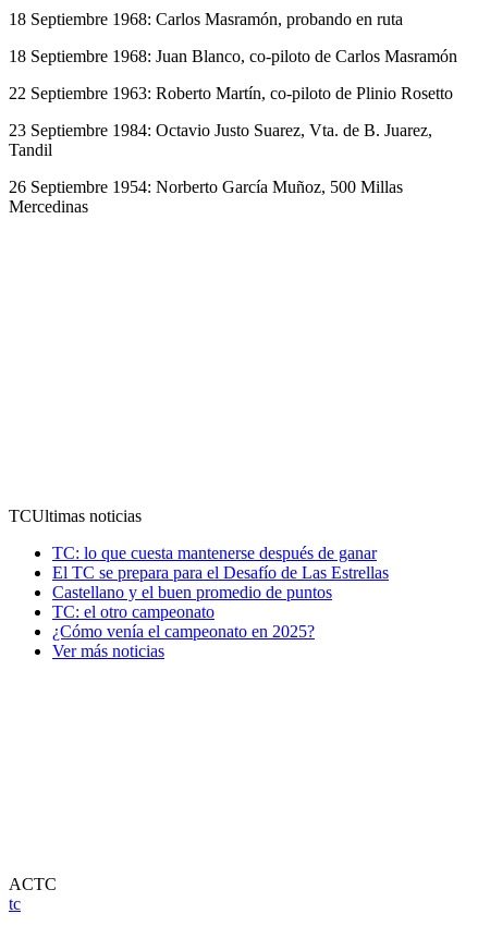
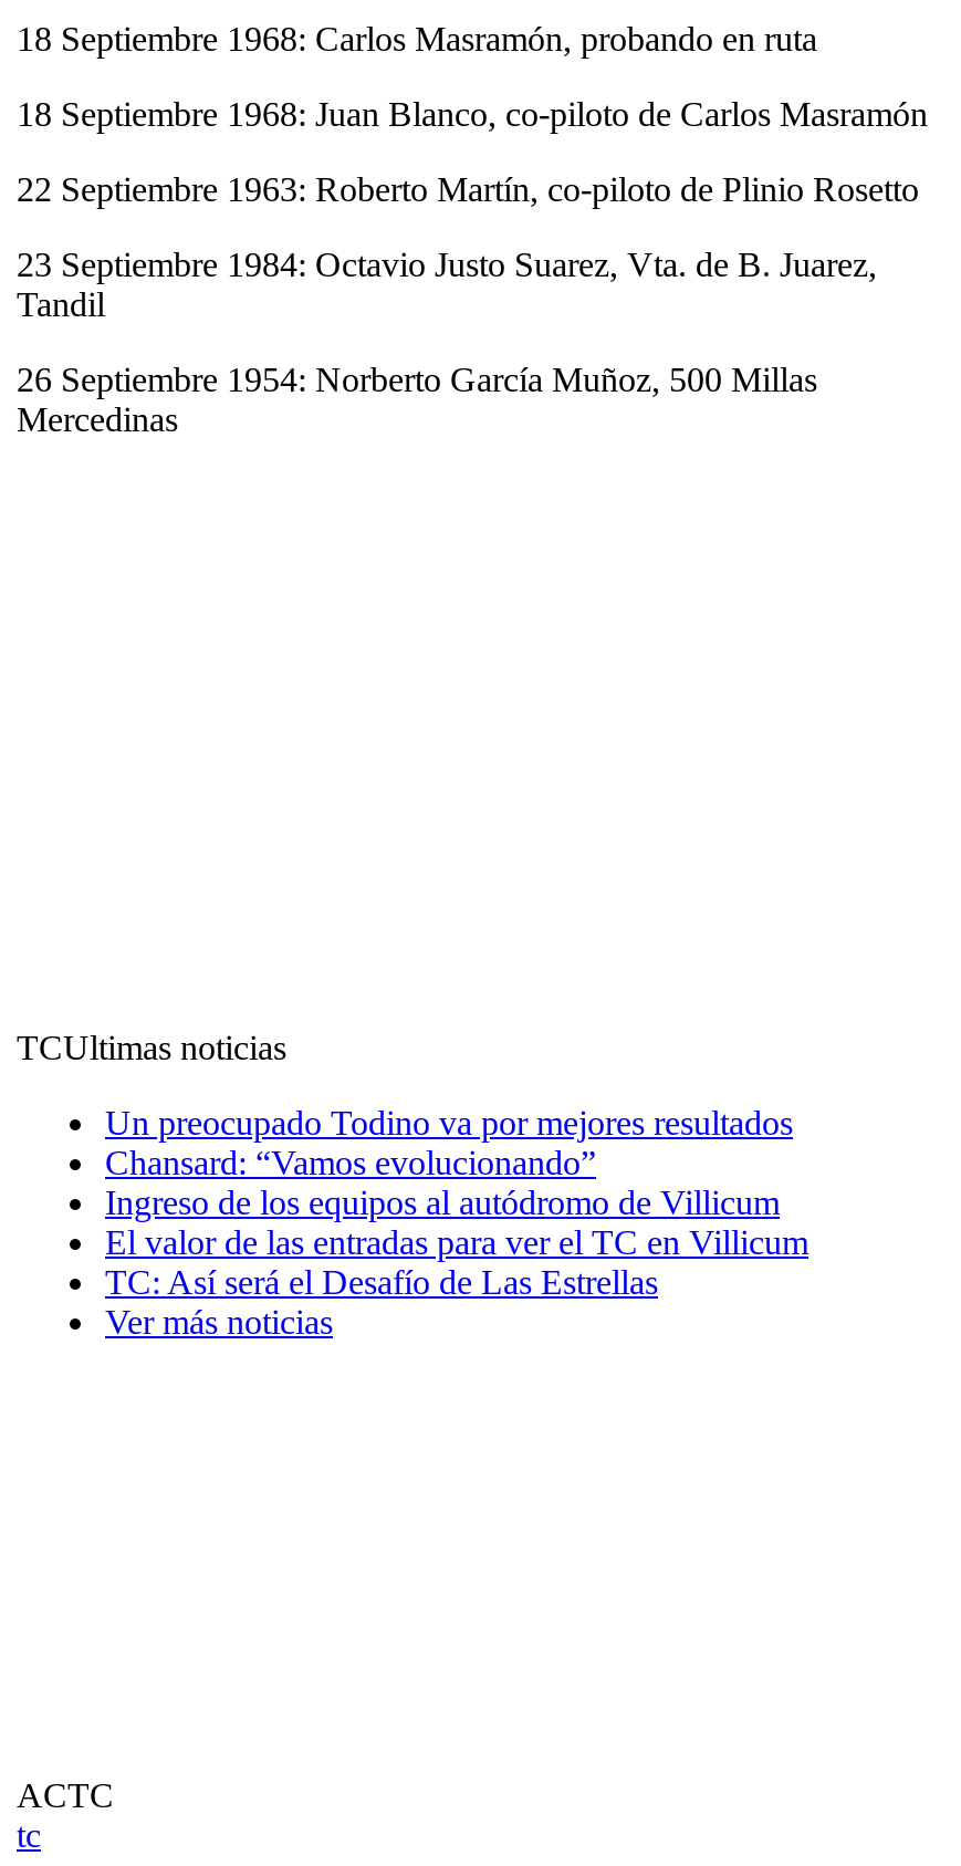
[52,543,389,640] TC: lo que cuesta mantenerse después de ganar | El TC se prepara para el Desafío de Las Estrellas | Castellano y el buen promedio de puntos | TC: el otro campeonato | ¿Cómo venía el campeonato en 2025? -> [105,1103,808,1300] Un preocupado Todino va por mejores resultados | Chansard: “Vamos evolucionando” | Ingreso de los equipos al autódromo de Villicum | El valor de las entradas para ver el TC en Villicum | TC: Así será el Desafío de Las Estrellas

